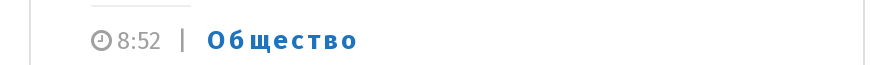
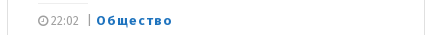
[111,25,361,55] 8:52 Общество -> [48,13,173,28] 22:02 Общество

